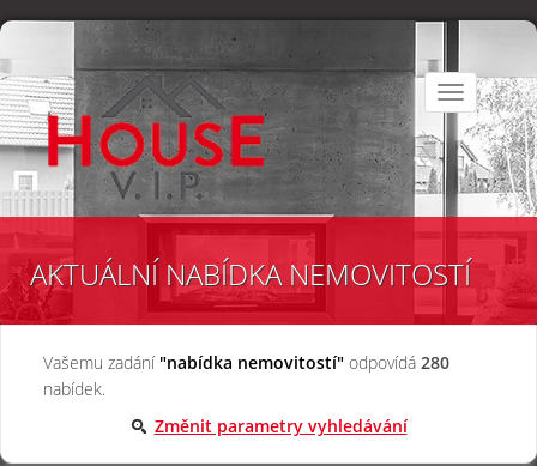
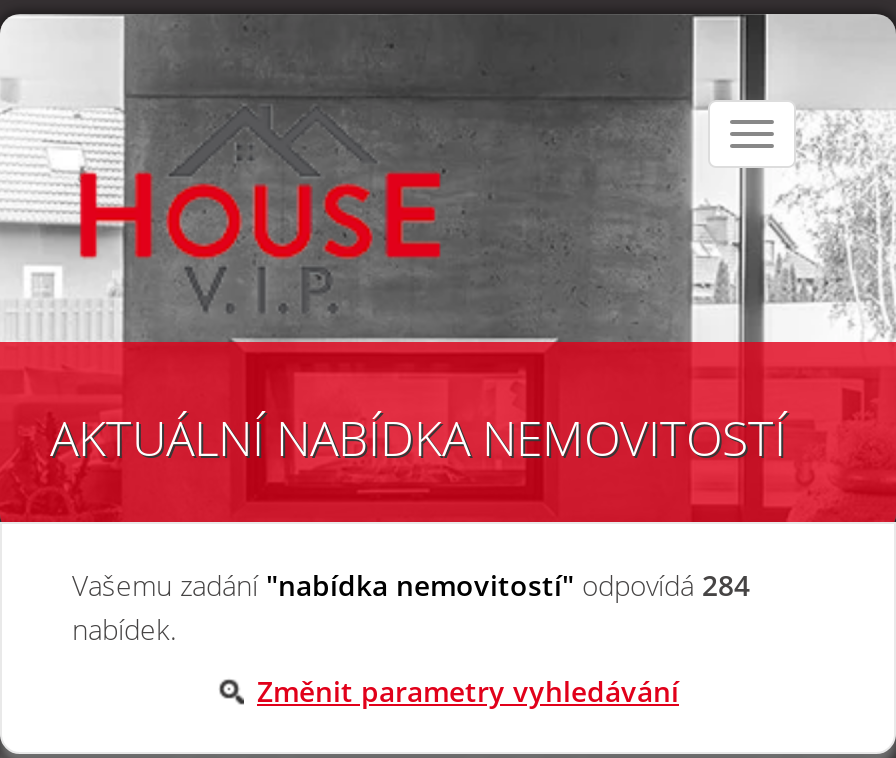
[43,351,449,374] Vašemu zadání "nabídka nemovitostí" odpovídá 280 -> [72,566,750,604] Vašemu zadání "nabídka nemovitostí" odpovídá 284

